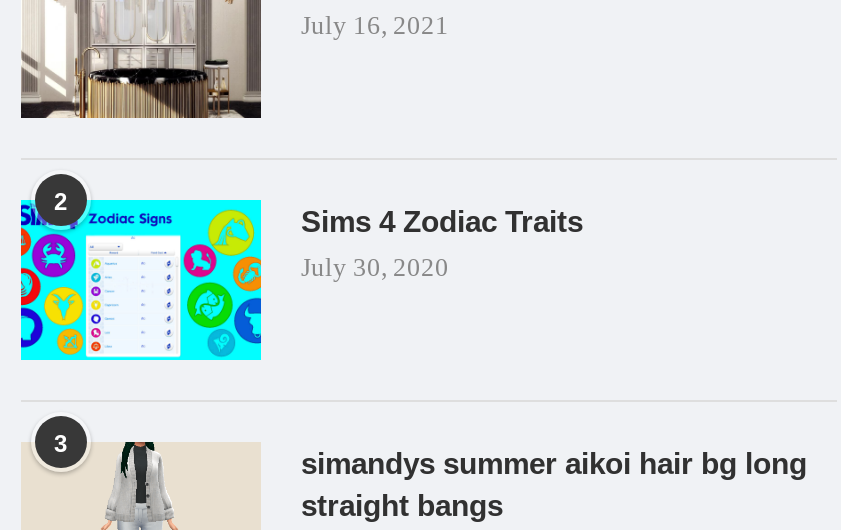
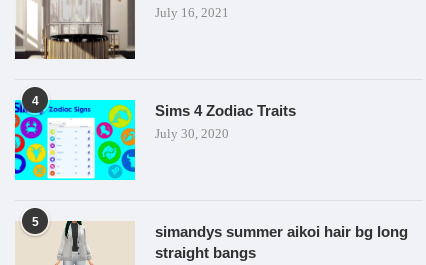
[54,188,68,216] 2 -> [31,94,38,108] 4
[54,430,68,458] 3 -> [31,215,38,229] 5

